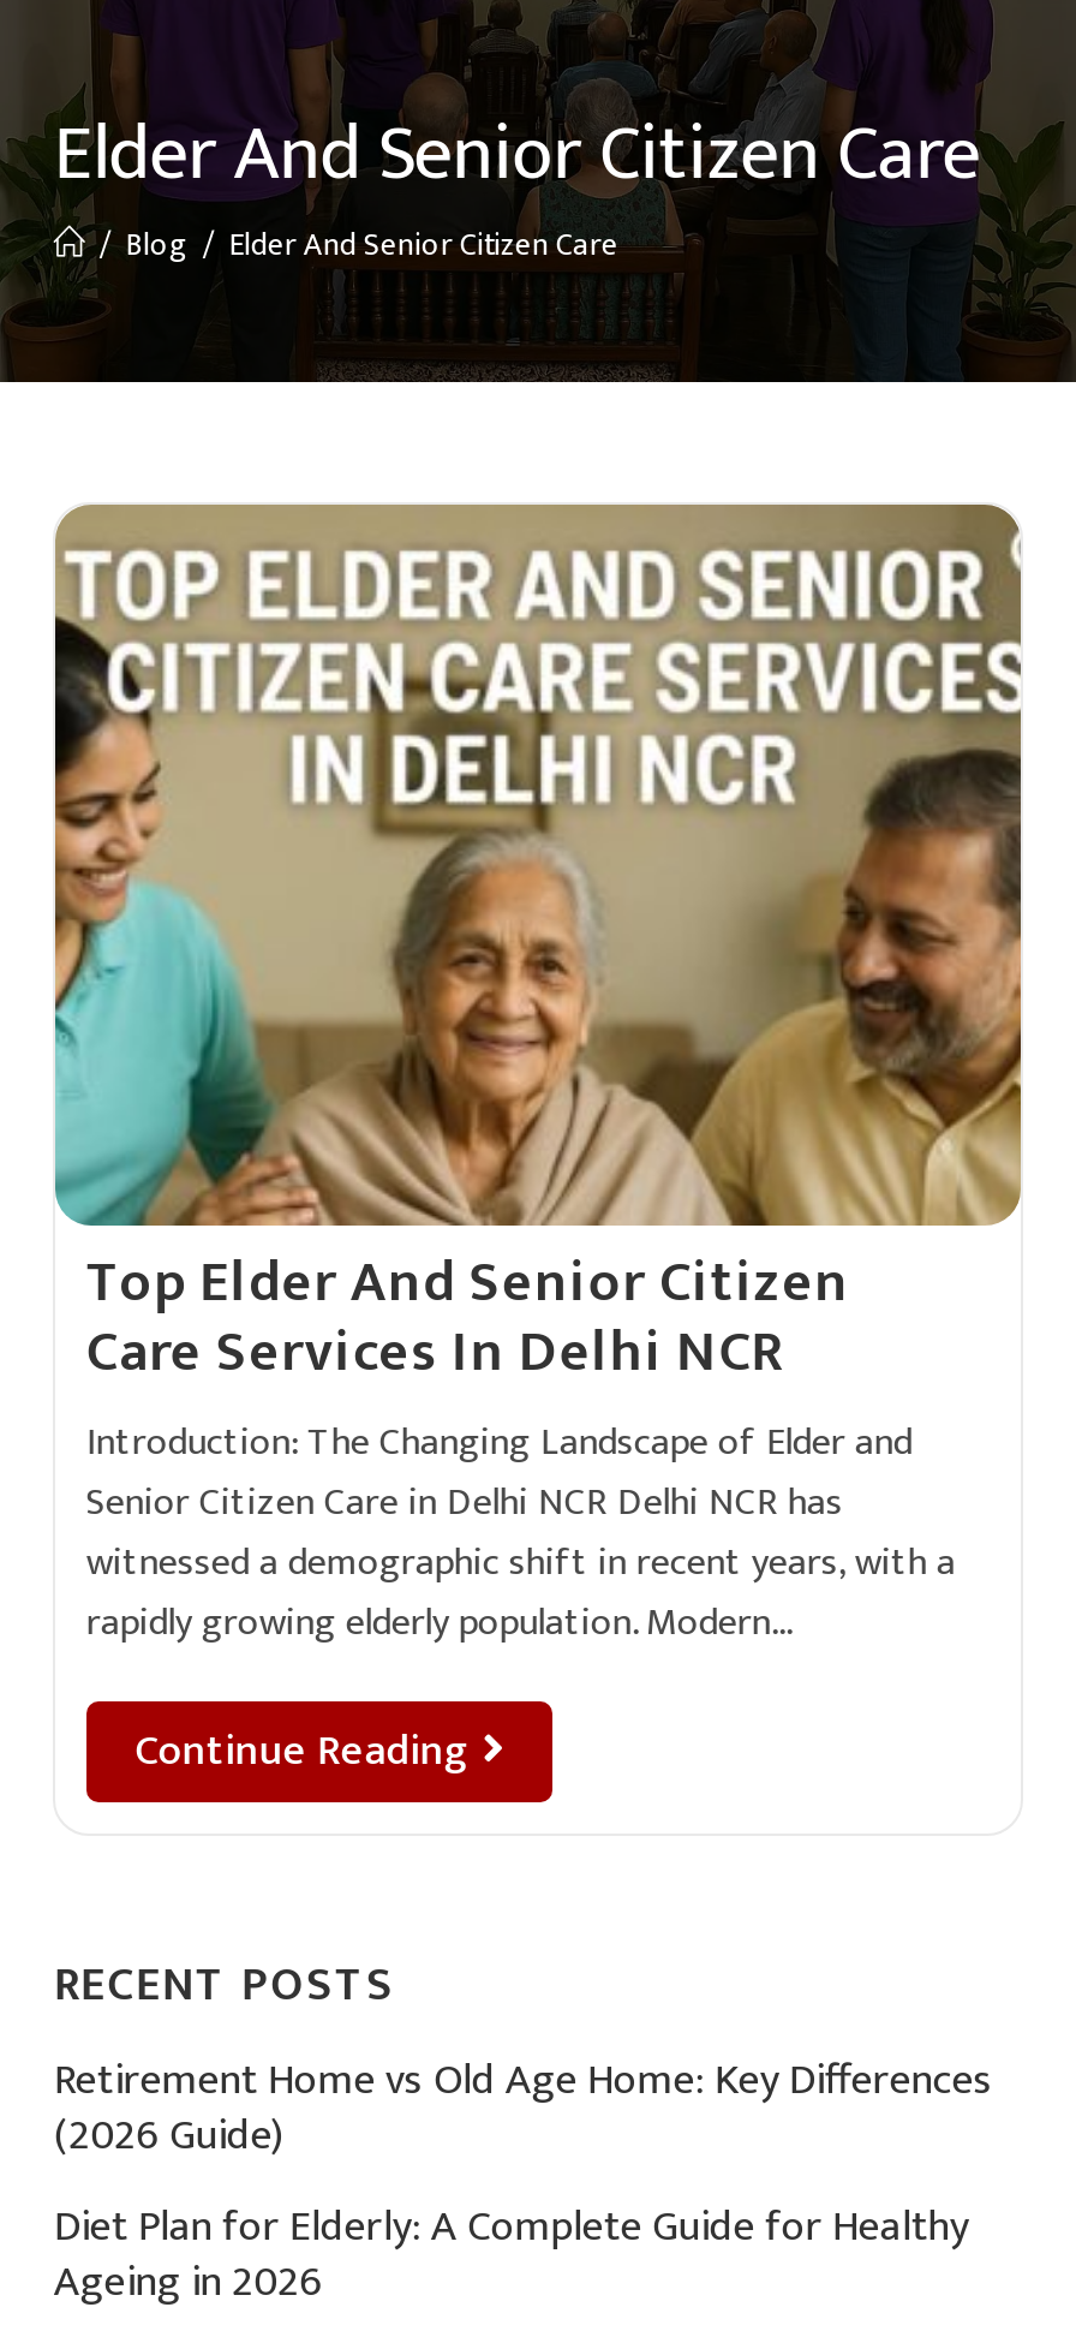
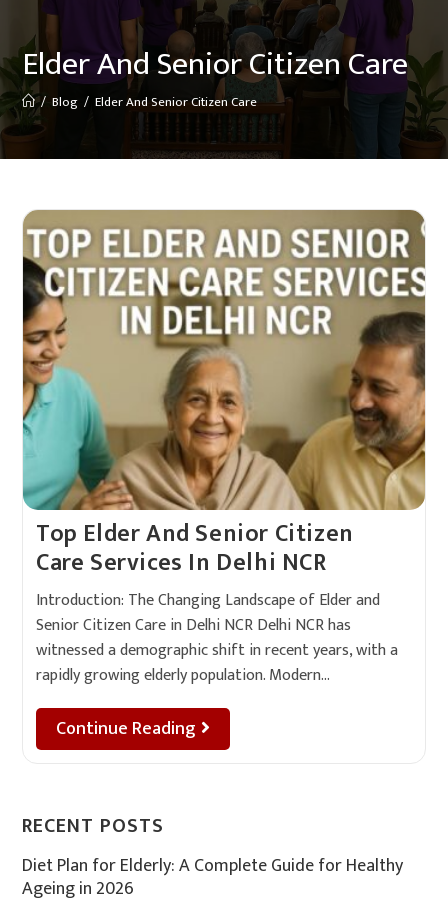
[54,2045,993,2172] Retirement Home vs Old Age Home: Key Differences | (2026 Guide) -> none

